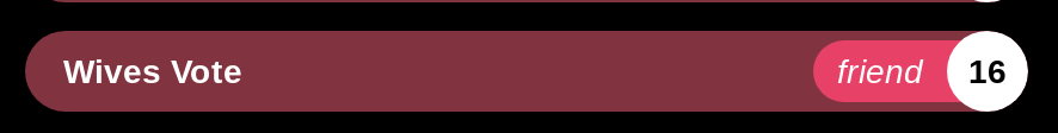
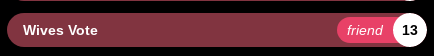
[837,52,1007,90] friend 16 -> [347,22,418,38] friend 13

